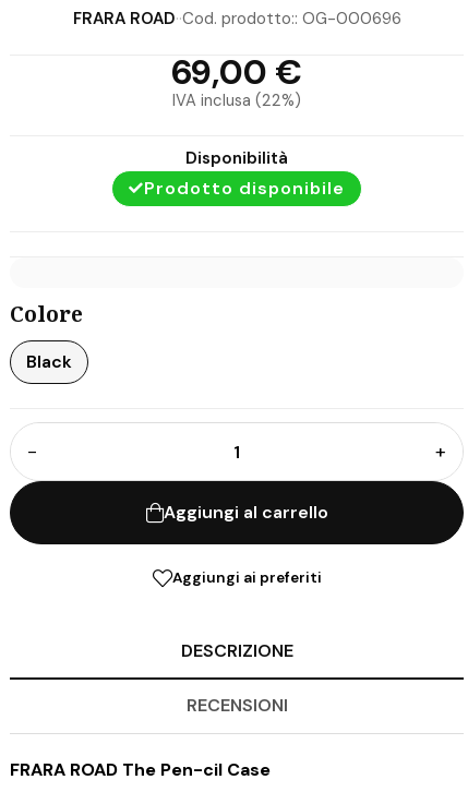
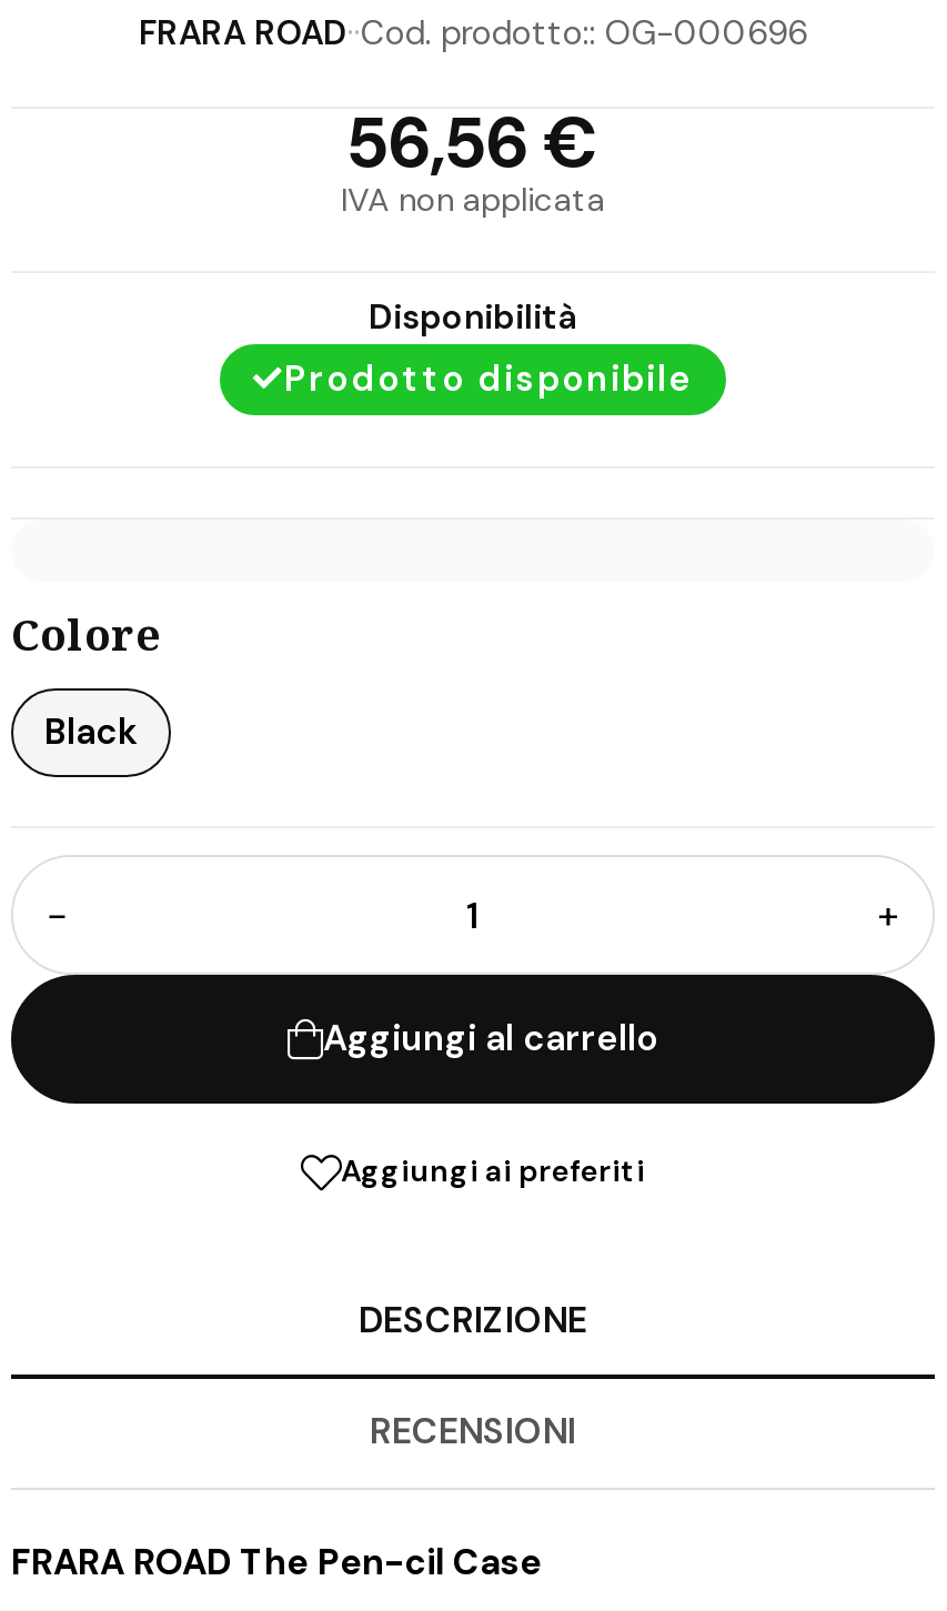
[171,50,302,95] 69,00 € -> [347,98,598,189] 56,56 €
[172,90,301,111] IVA inclusa (22%) -> [341,178,605,222] IVA non applicata

